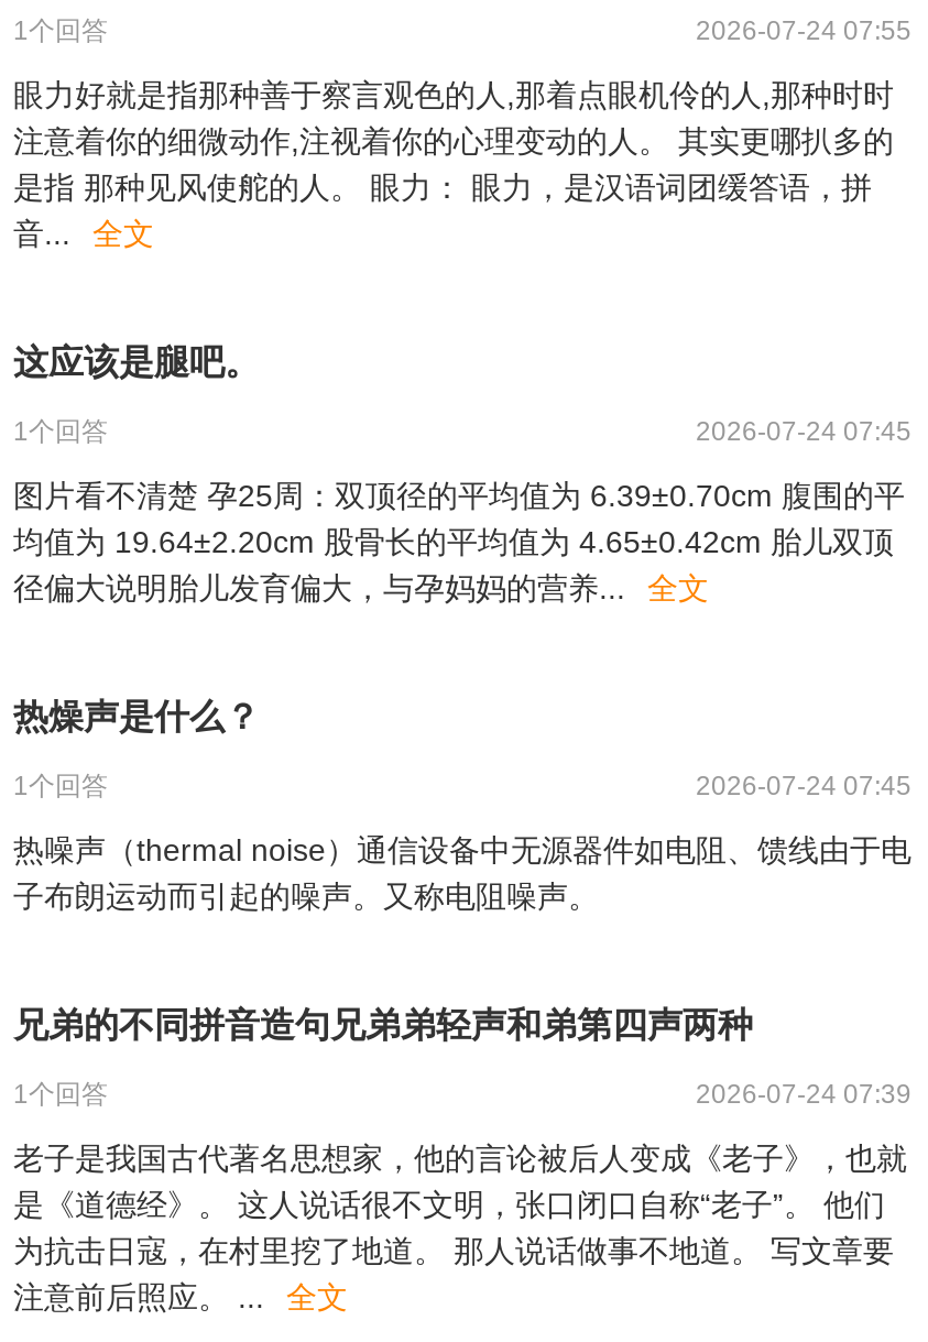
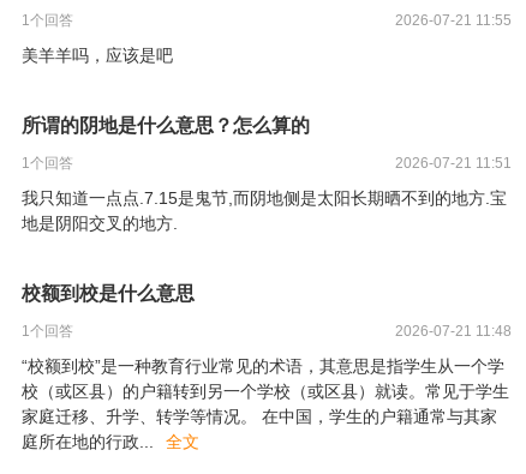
[696,15,911,46] 2026-07-24 07:55 -> [395,12,512,29] 2026-07-21 11:55
[13,77,894,251] 眼力好就是指那种善于察言观色的人,那着点眼机伶的人,那种时时 | 注意着你的细微动作,注视着你的心理变动的人。 其实更哪扒多的 | 是指 那种见风使舵的人。 眼力： 眼力，是汉语词团缓答语，拼 | 音... | 全文 -> [22,46,173,65] 美羊羊吗，应该是吧
[13,343,260,381] 这应该是腿吧。 -> [22,115,310,136] 所谓的阴地是什么意思？怎么算的
[696,416,911,447] 2026-07-24 07:45 -> [395,155,512,172] 2026-07-21 11:51
[13,478,905,605] 图片看不清楚 孕25周：双顶径的平均值为 6.39±0.70cm 腹围的平 | 均值为 19.64±2.20cm 股骨长的平均值为 4.65±0.42cm 胎儿双顶 | 径偏大说明胎儿发育偏大，与孕妈妈的营养... | 全文 -> [22,188,507,233] 我只知道一点点.7.15是鬼节,而阴地侧是太阳长期晒不到的地方.宝 | 地是阴阳交叉的地方.
[13,698,260,735] 热燥声是什么？ -> [22,283,195,304] 校额到校是什么意思
[13,771,911,1314] 2026-07-24 07:45 | 热噪声（thermal noise）通信设备中无源器件如电阻、馈线由于电 | 子布朗运动而引起的噪声。又称电阻噪声。 | 兄弟的不同拼音造句兄弟弟轻声和弟第四声两种 | 1个回答 | 2026-07-24 07:39 | 老子是我国古代著名思想家，他的言论被后人变成《老子》，也就 | 是《道德经》。 这人说话很不文明，张口闭口自称“老子”。 他们 | 为抗击日寇，在村里挖了地道。 那人说话做事不地道。 写文章要 | 注意前后照应。... -> [22,323,512,451] 2026-07-21 11:48 | “校额到校”是一种教育行业常见的术语，其意思是指学生从一个学 | 校（或区县）的户籍转到另一个学校（或区县）就读。常见于学生 | 家庭迁移、升学、转学等情况。 在中国，学生的户籍通常与其家 | 庭所在地的行政...

